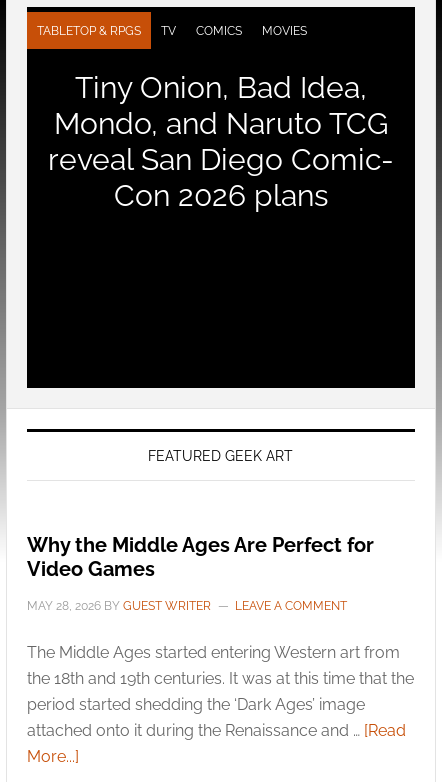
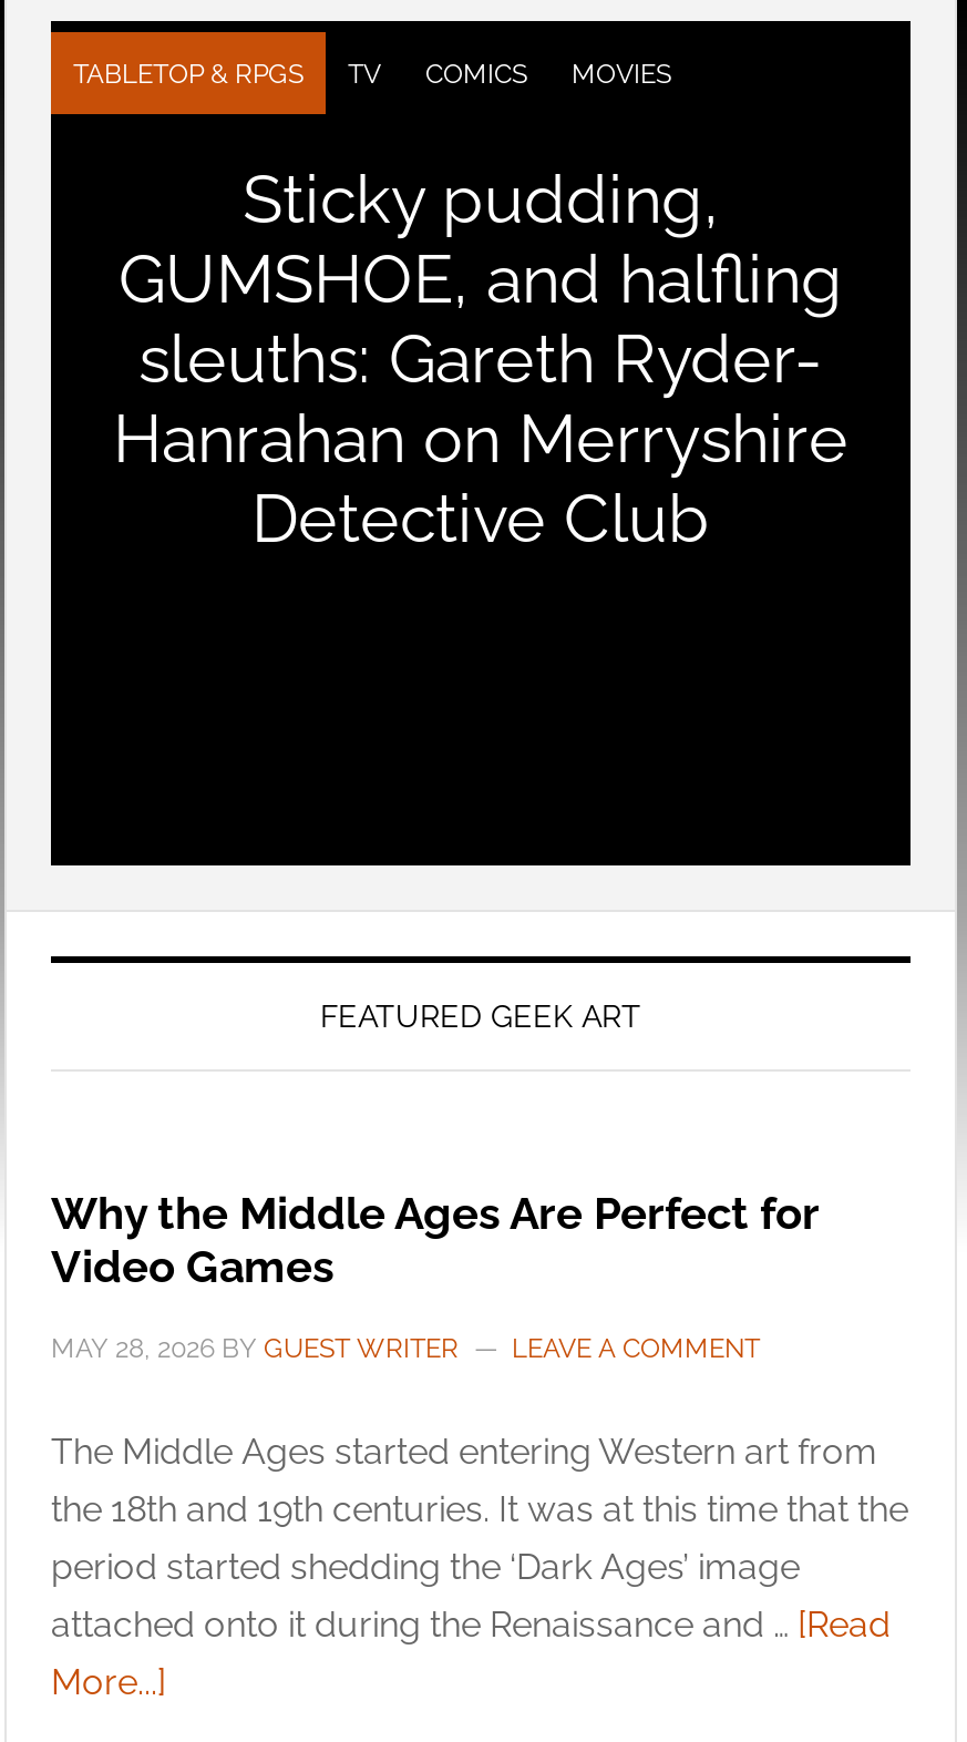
[48,70,394,213] Tiny Onion, Bad Idea, | Mondo, and Naruto TCG | reveal San Diego Comic- | Con 2026 plans -> [113,161,848,557] Sticky pudding, | GUMSHOE, and halfling | sleuths: Gareth Ryder- | Hanrahan on Merryshire | Detective Club

